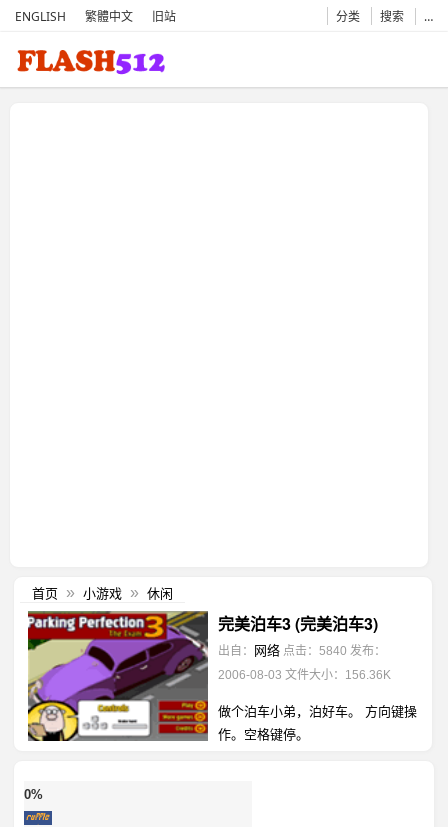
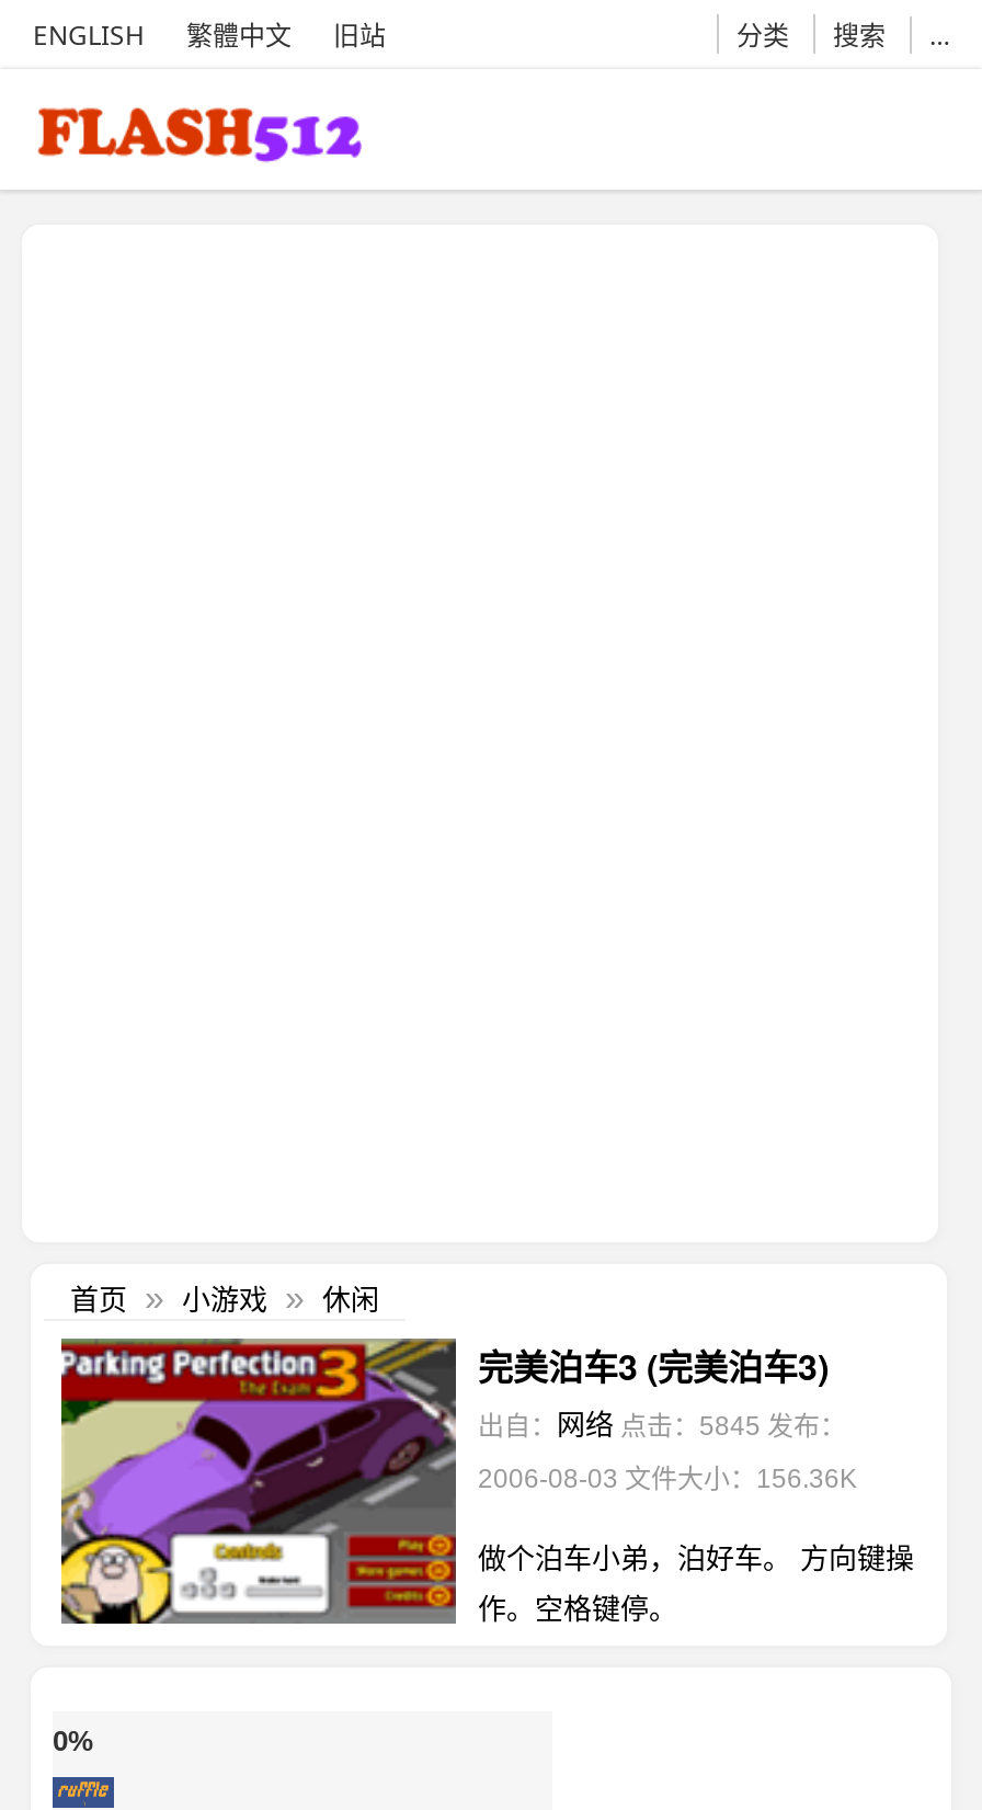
[218,640,386,659] 出自：网络 点击：5840发布： -> [478,1402,846,1444] 出自：网络 点击：5845发布：

